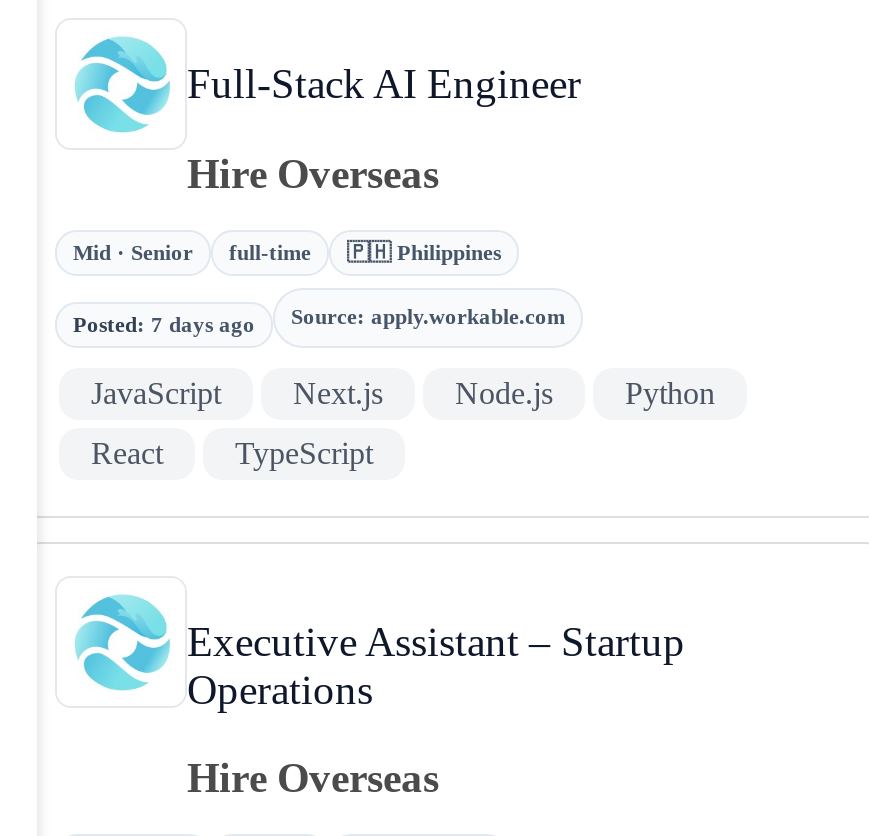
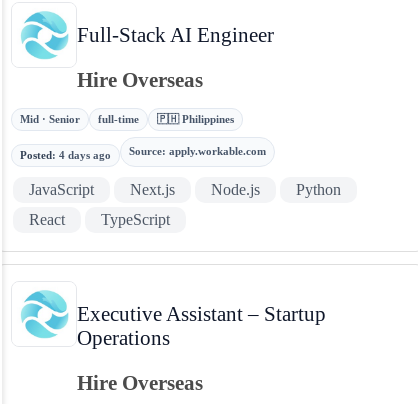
[73,312,255,336] Posted: 7 days ago -> [20,149,111,161] Posted: 4 days ago

